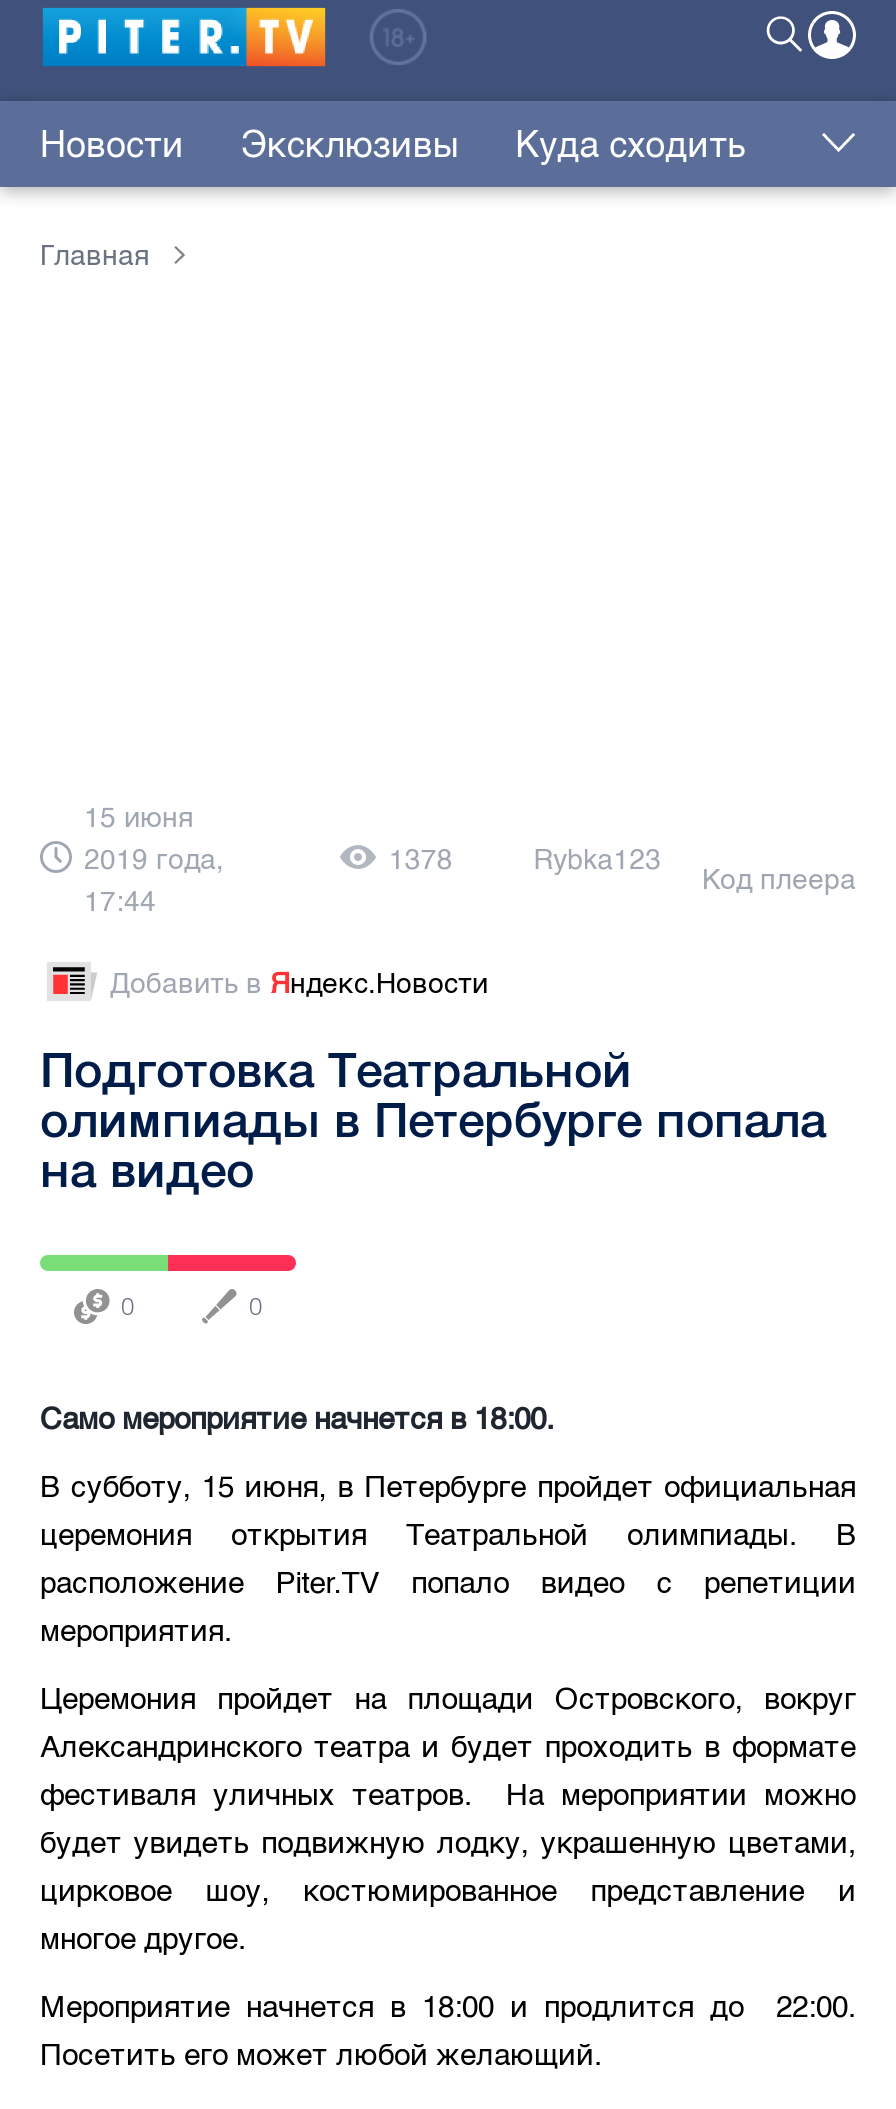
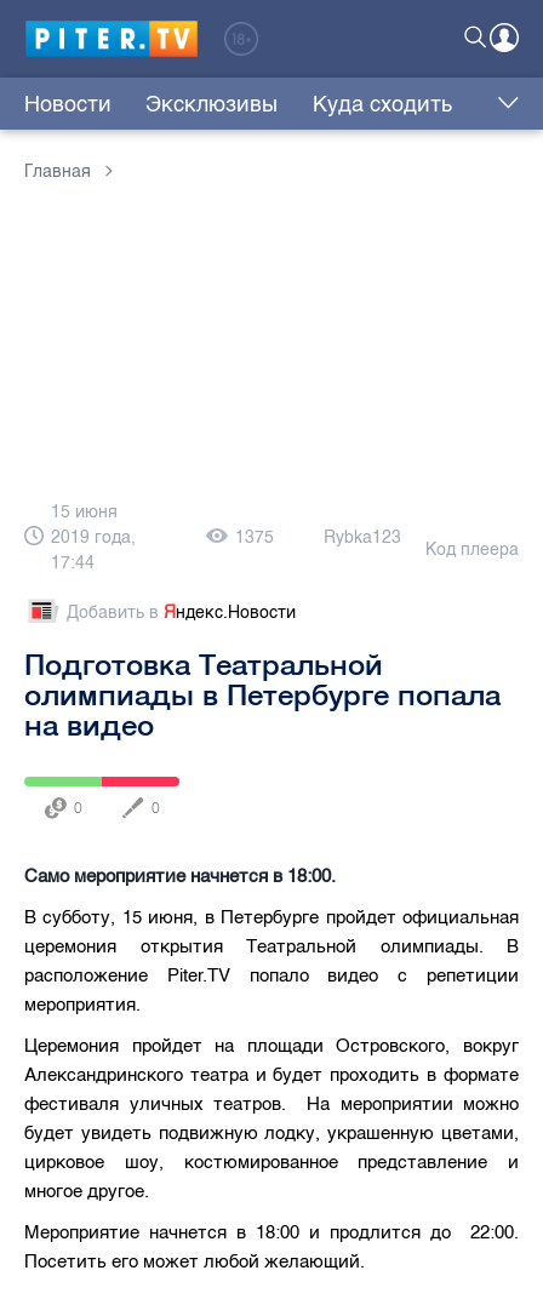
[389,842,453,876] 1378 -> [236,527,274,547] 1375

